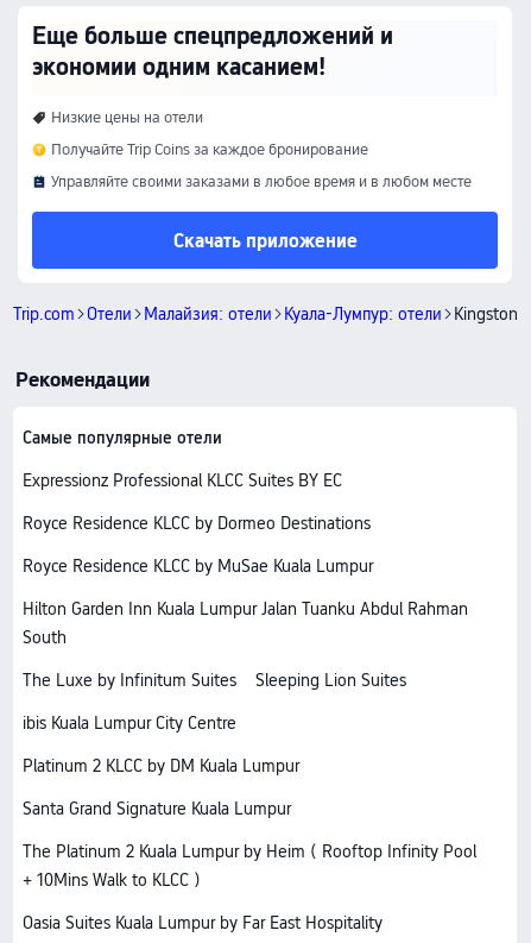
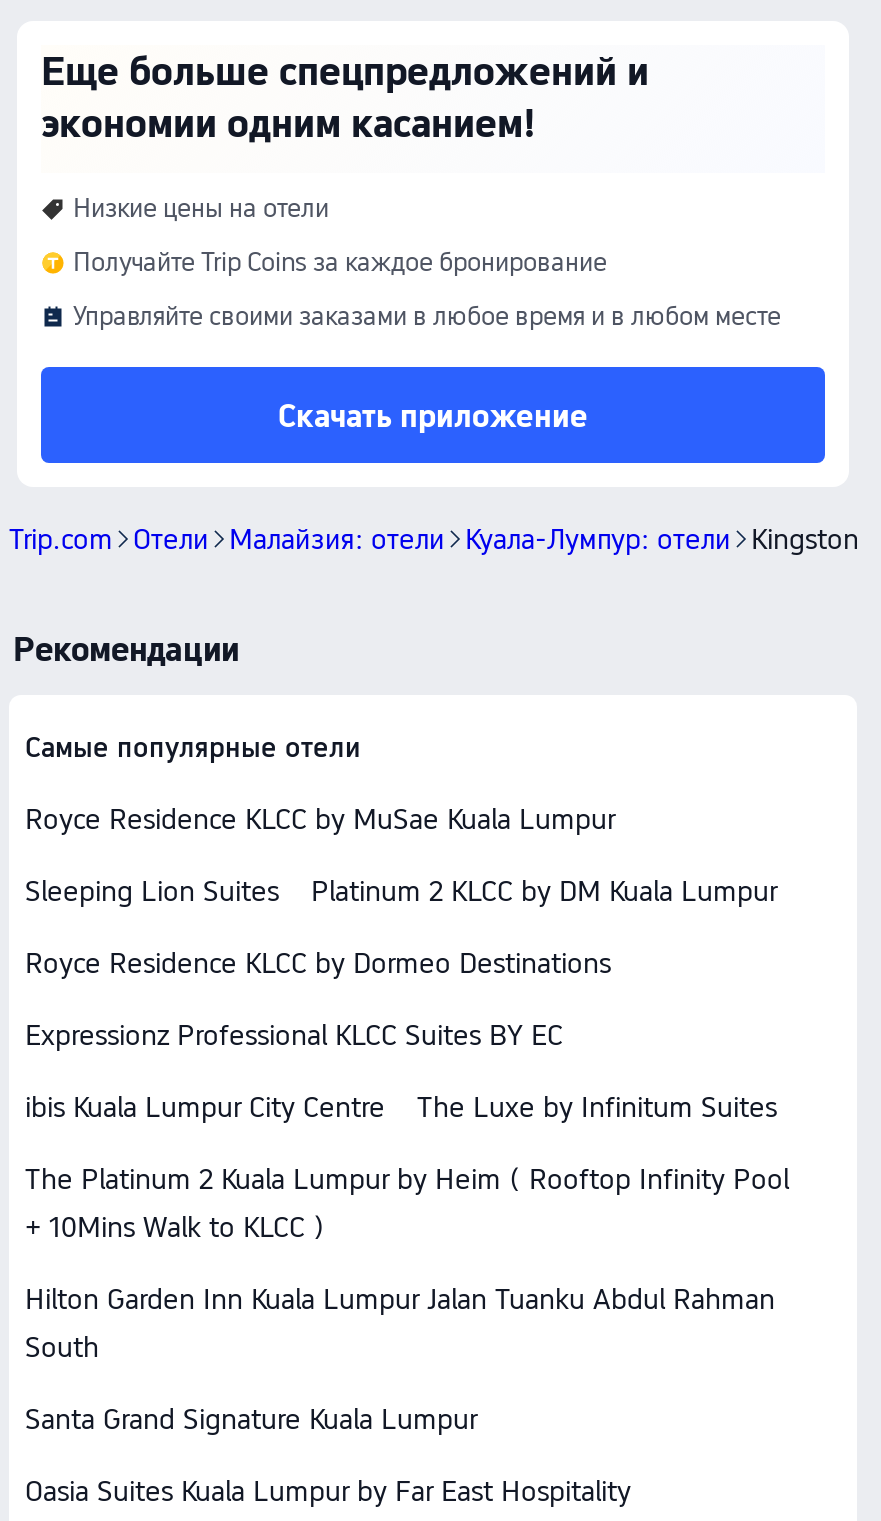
moved [23,471,342,490] -> [25,1020,563,1052]: Expressionz Professional KLCC Suites BY EC
moved [23,514,373,576] -> [25,804,615,980]: Royce Residence KLCC by Dormeo Destinations | Royce Residence KLCC by MuSae Kuala Lumpur
moved [23,600,468,647] -> [25,1284,775,1364]: Hilton Garden Inn Kuala Lumpur Jalan Tuanku Abdul Rahman | South
moved [23,671,236,690] -> [417,1092,777,1124]: The Luxe by Infinitum Suites
moved [255,671,406,690] -> [25,876,279,908]: Sleeping Lion Suites
moved [23,714,236,733] -> [25,1092,385,1124]: ibis Kuala Lumpur City Centre
moved [23,757,299,776] -> [311,876,777,908]: Platinum 2 KLCC by DM Kuala Lumpur
moved [23,800,291,819] -> [25,1404,477,1436]: Santa Grand Signature Kuala Lumpur
moved [23,842,476,890] -> [25,1164,789,1244]: The Platinum 2 Kuala Lumpur by Heim ( Rooftop Infinity Pool | + 10Mins Walk to KLCC )

